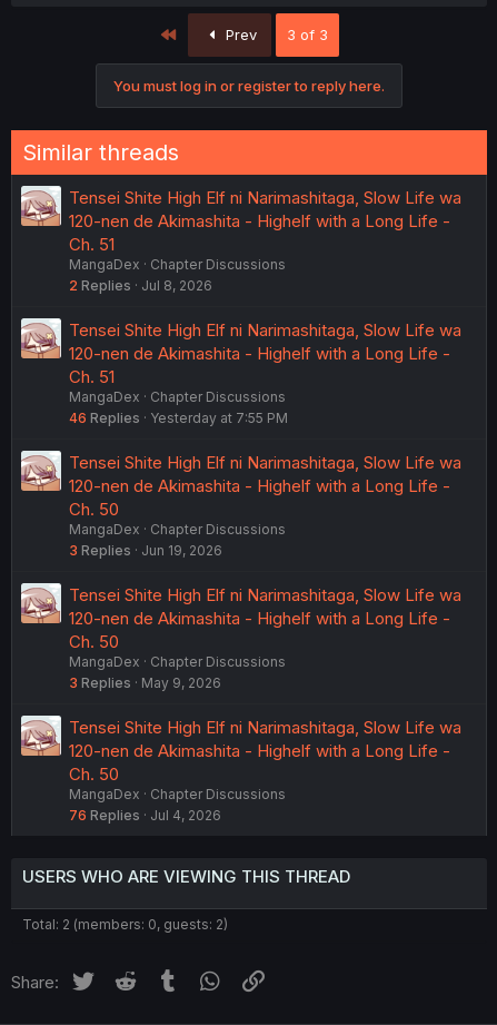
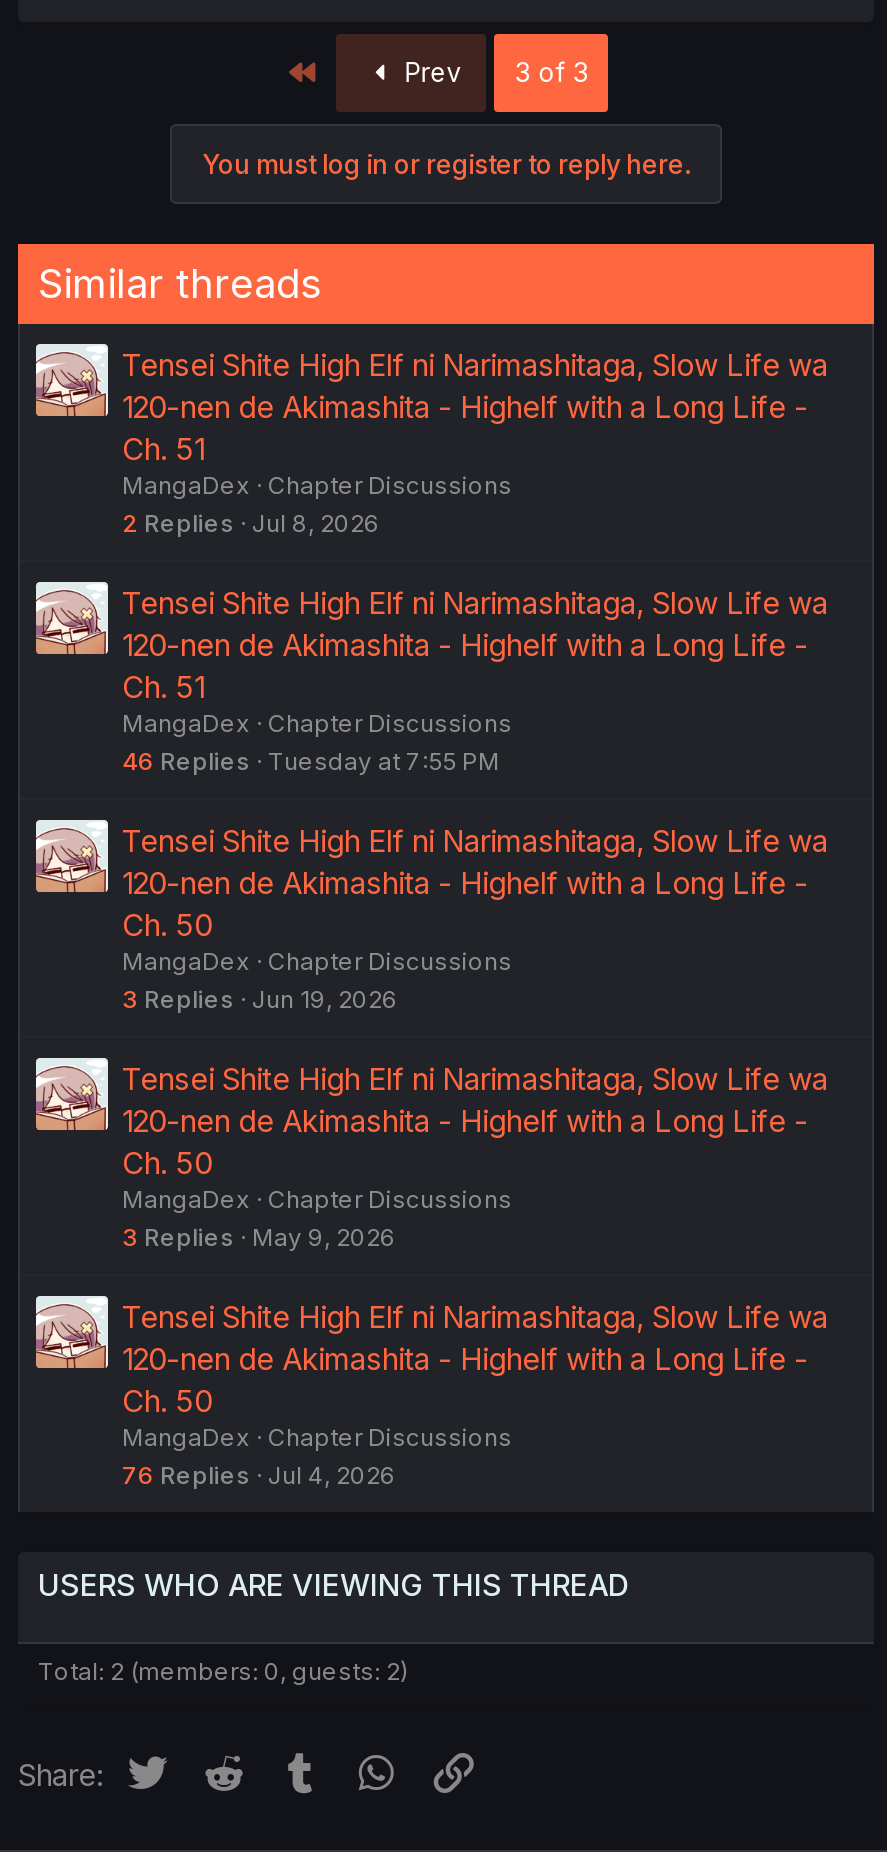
[69,409,288,426] 46 Replies Yesterday at 7:55 PM -> [122,745,500,775] 46 Replies Tuesday at 7:55 PM

